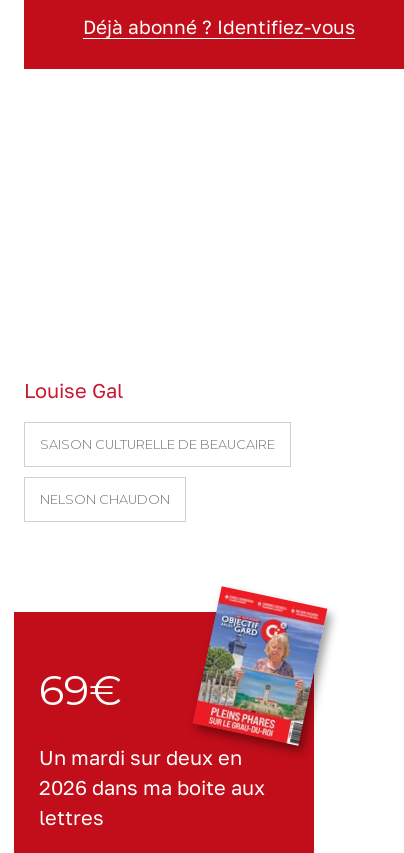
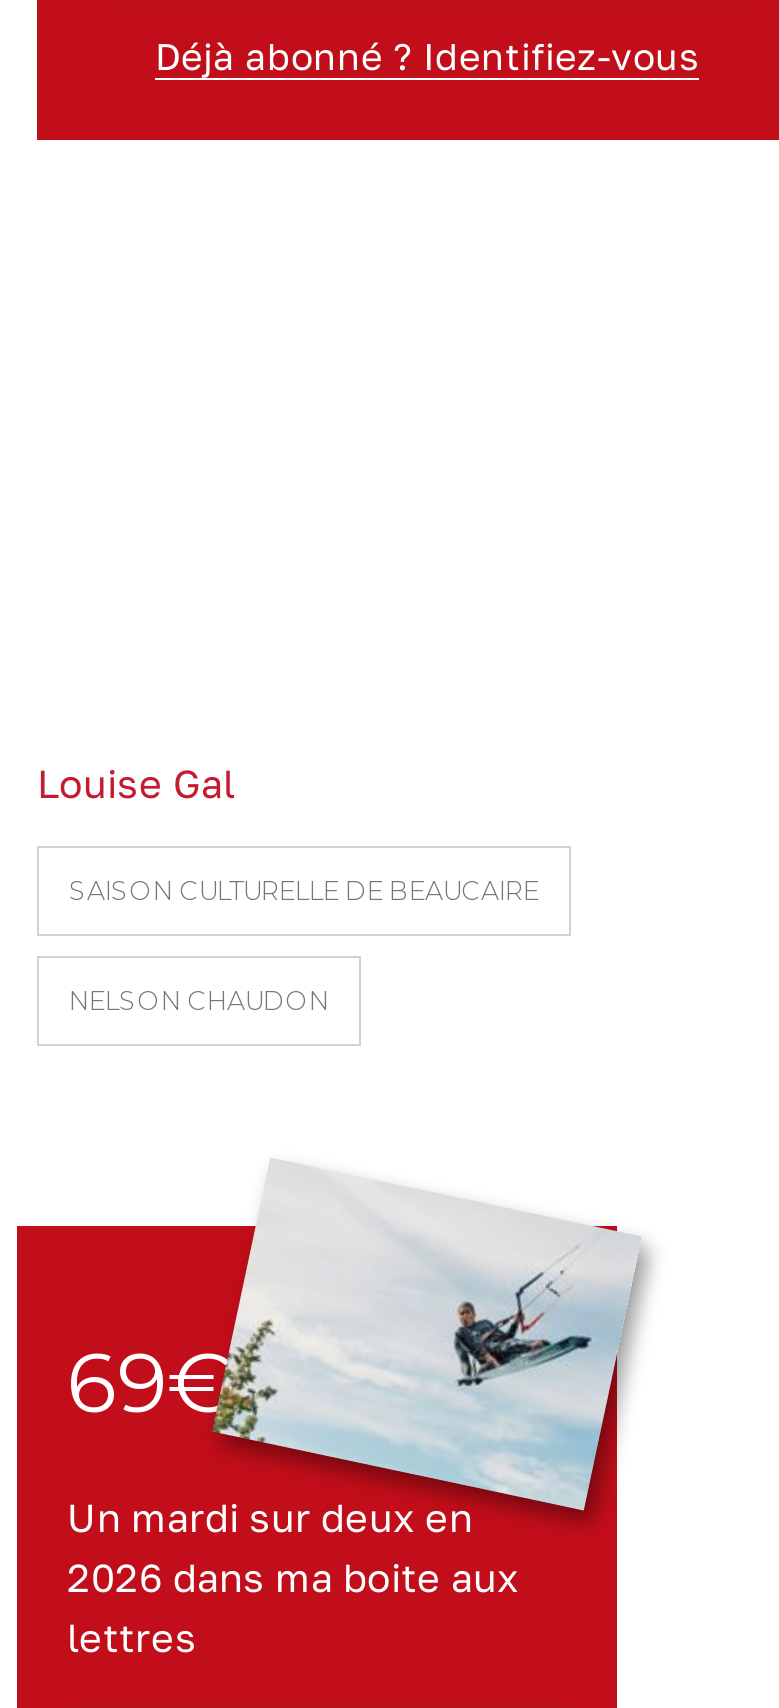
[118,581,330,758] [image] -> [221,1160,647,1520] [image]

